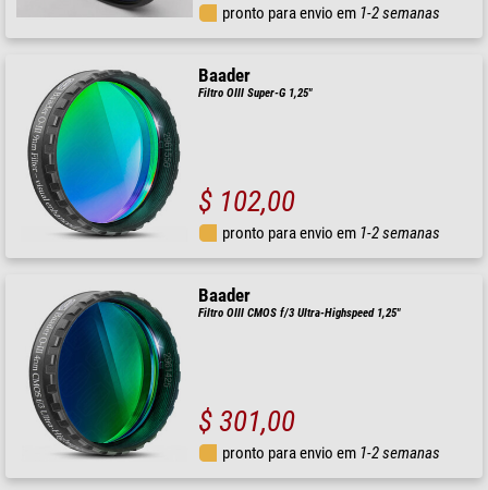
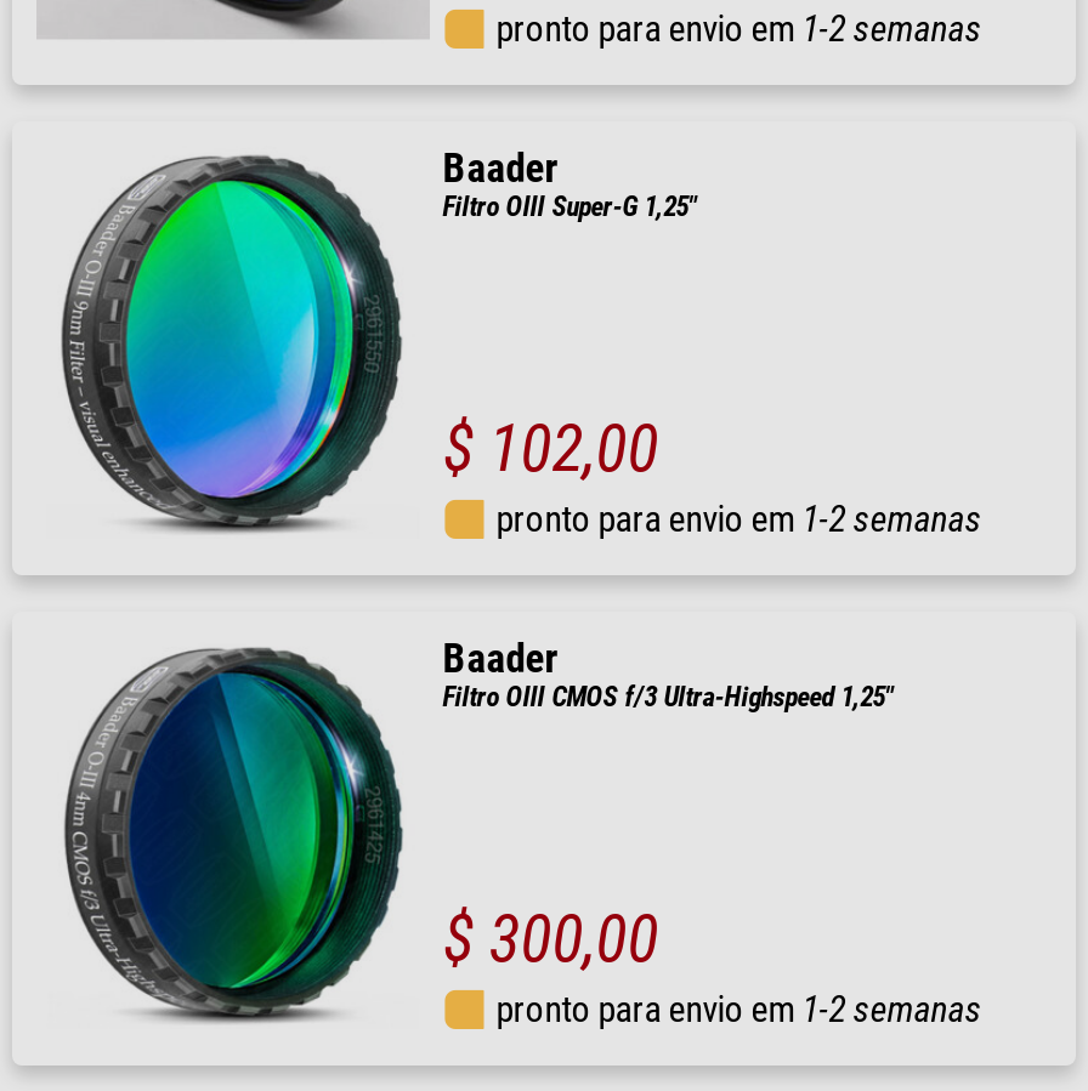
[198,404,295,439] $ 301,00 -> [442,901,659,979] $ 300,00

